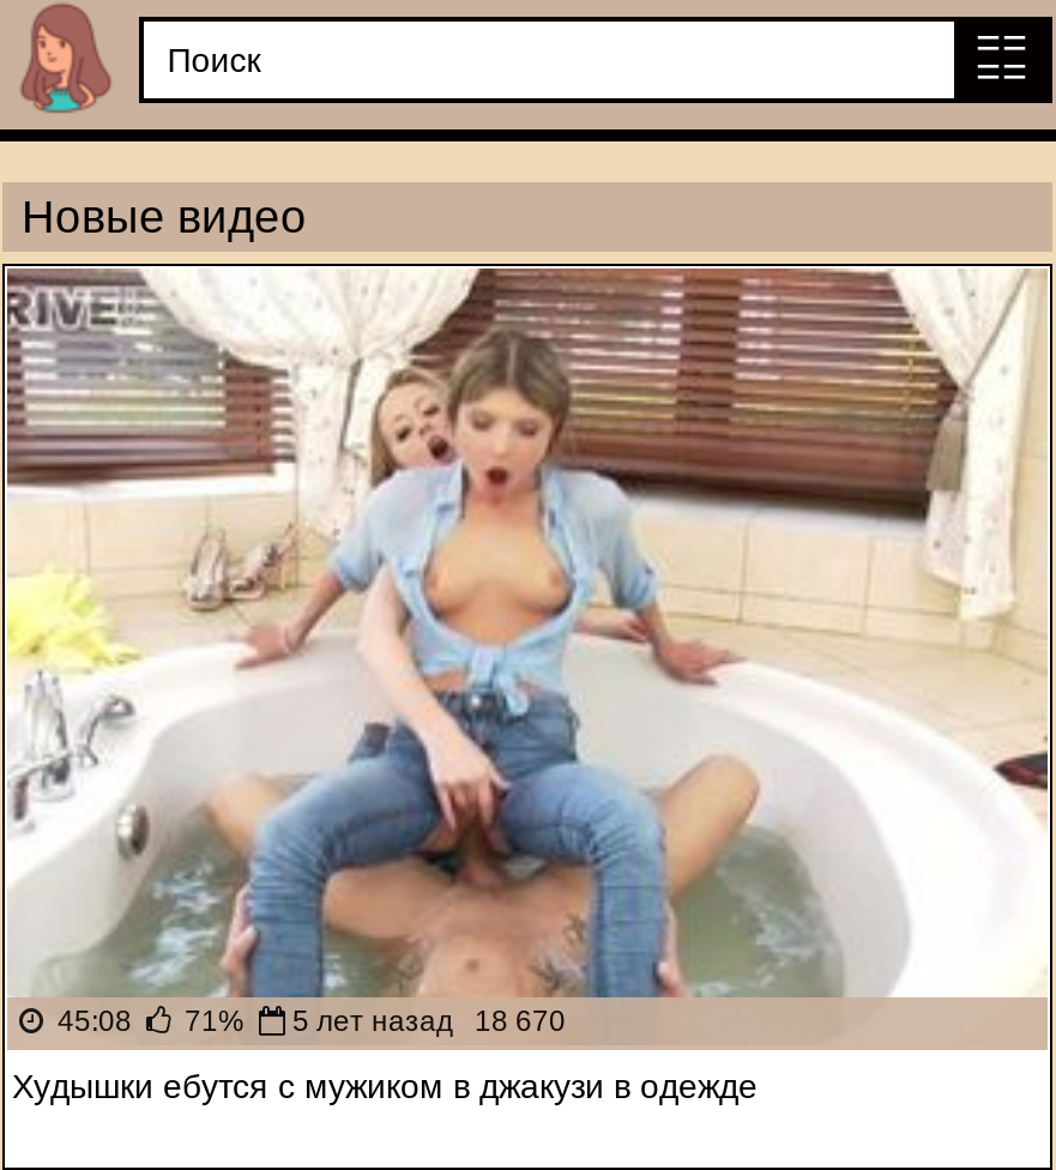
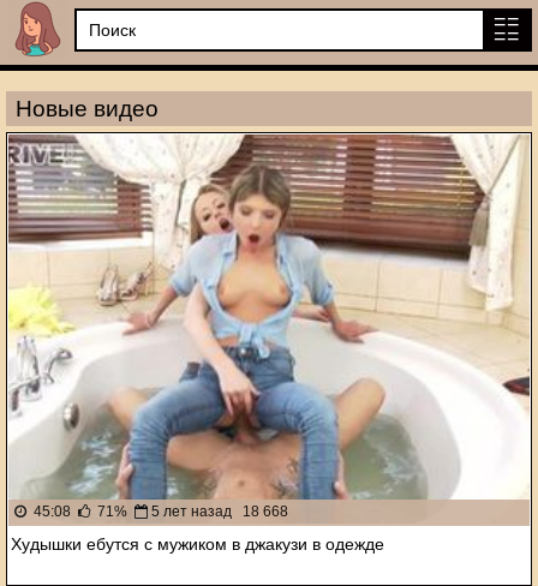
[50,1003,566,1037] 45:08 71% 5 лет назад 18 670 -> [30,503,288,519] 45:08 71% 5 лет назад 18 668

